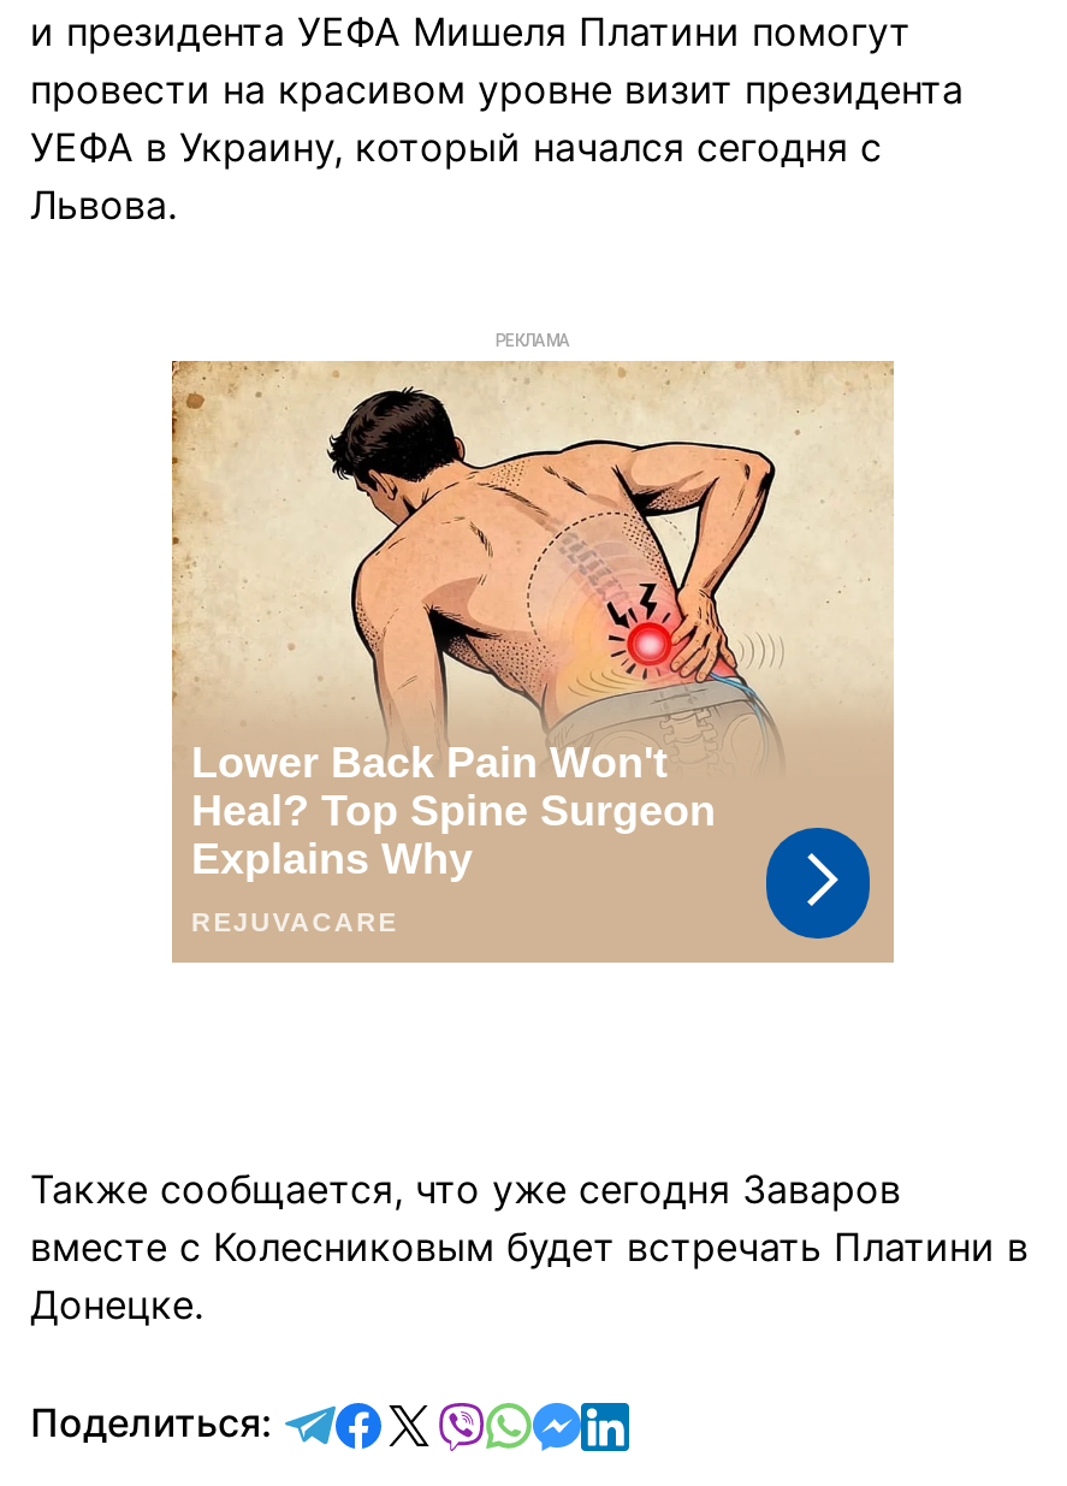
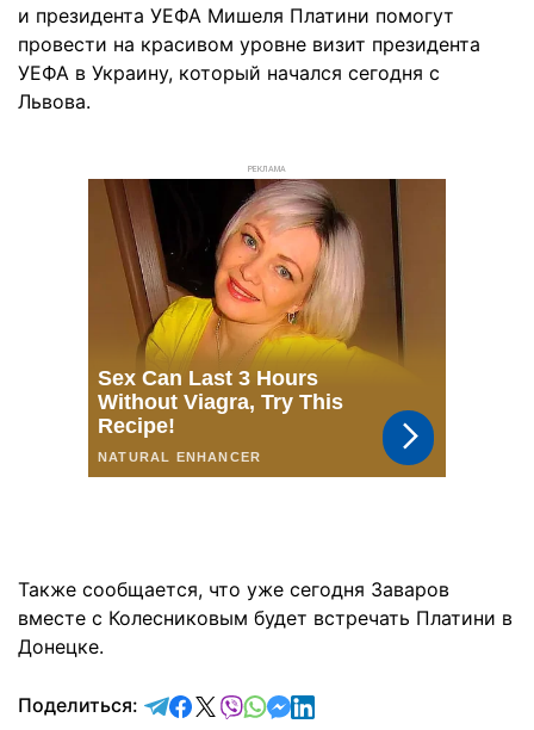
[172,359,891,960] [image] -> [88,178,446,477] [image]

